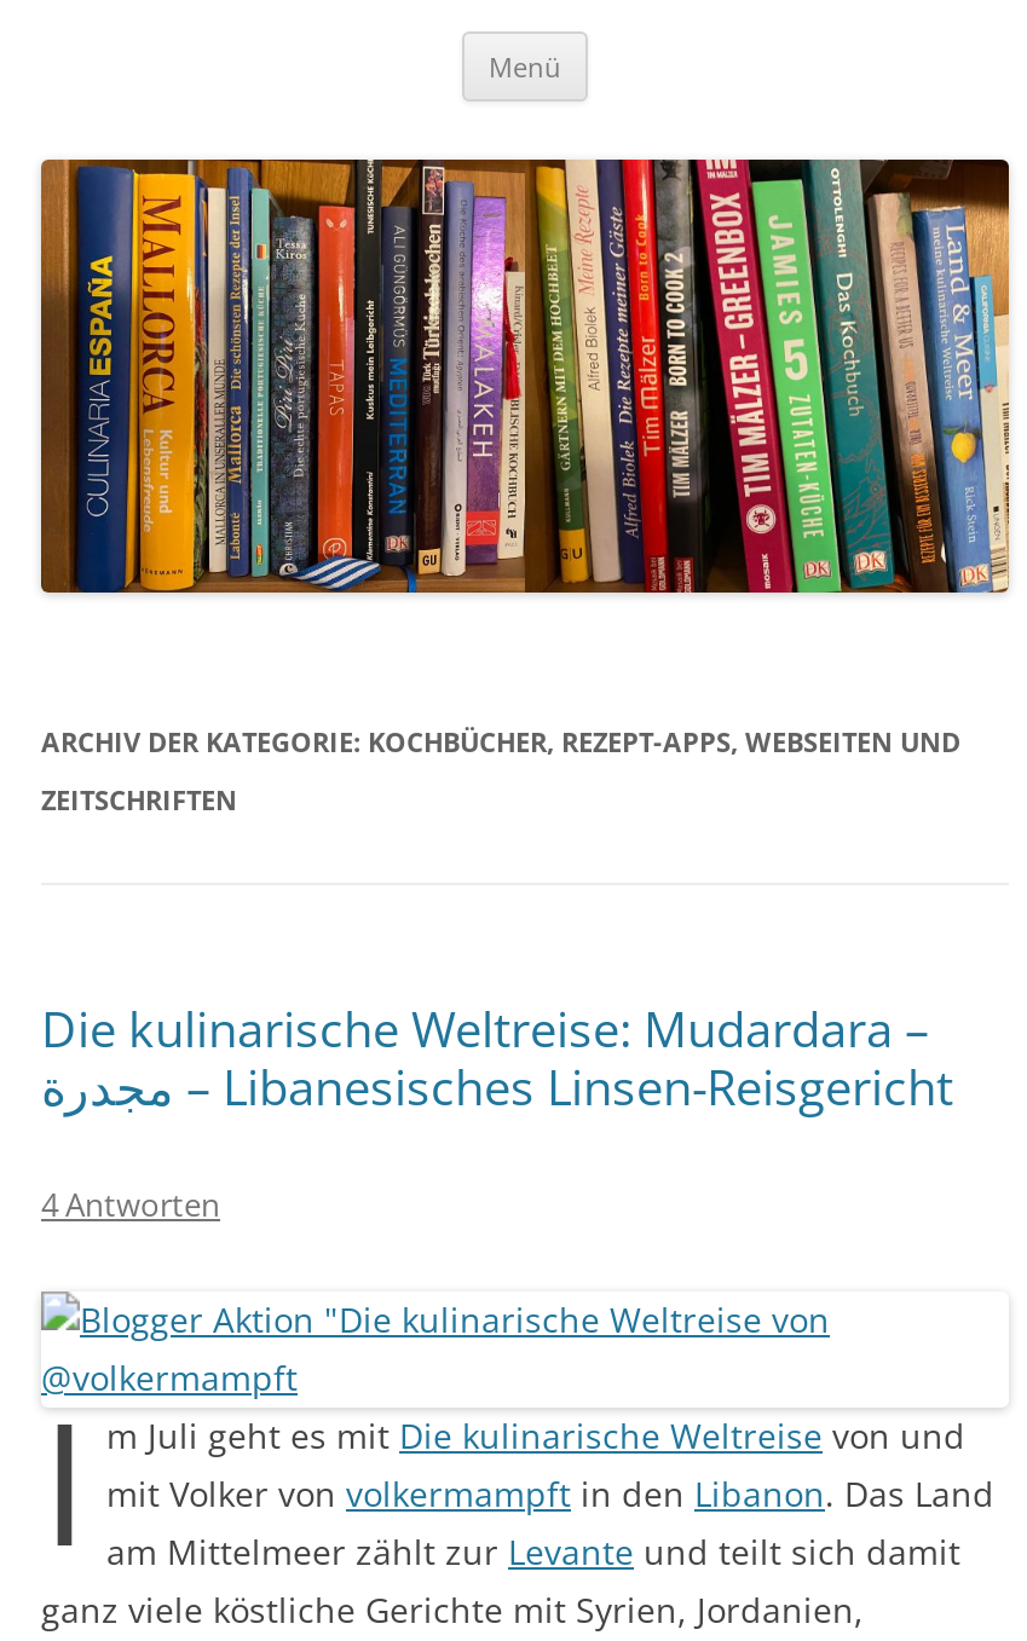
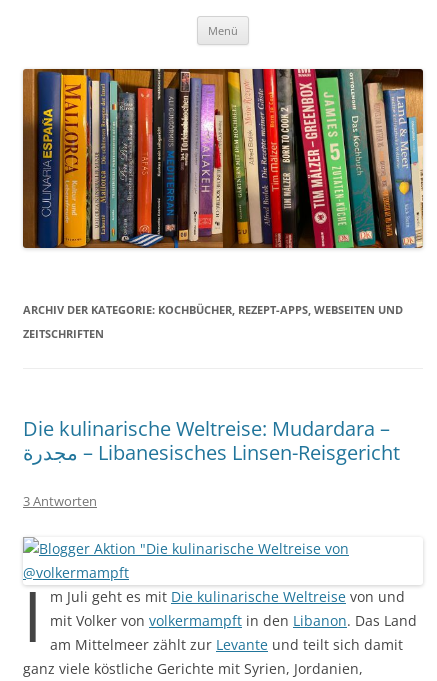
[41,1183,220,1227] 4 Antworten -> [23,492,97,510] 3 Antworten

